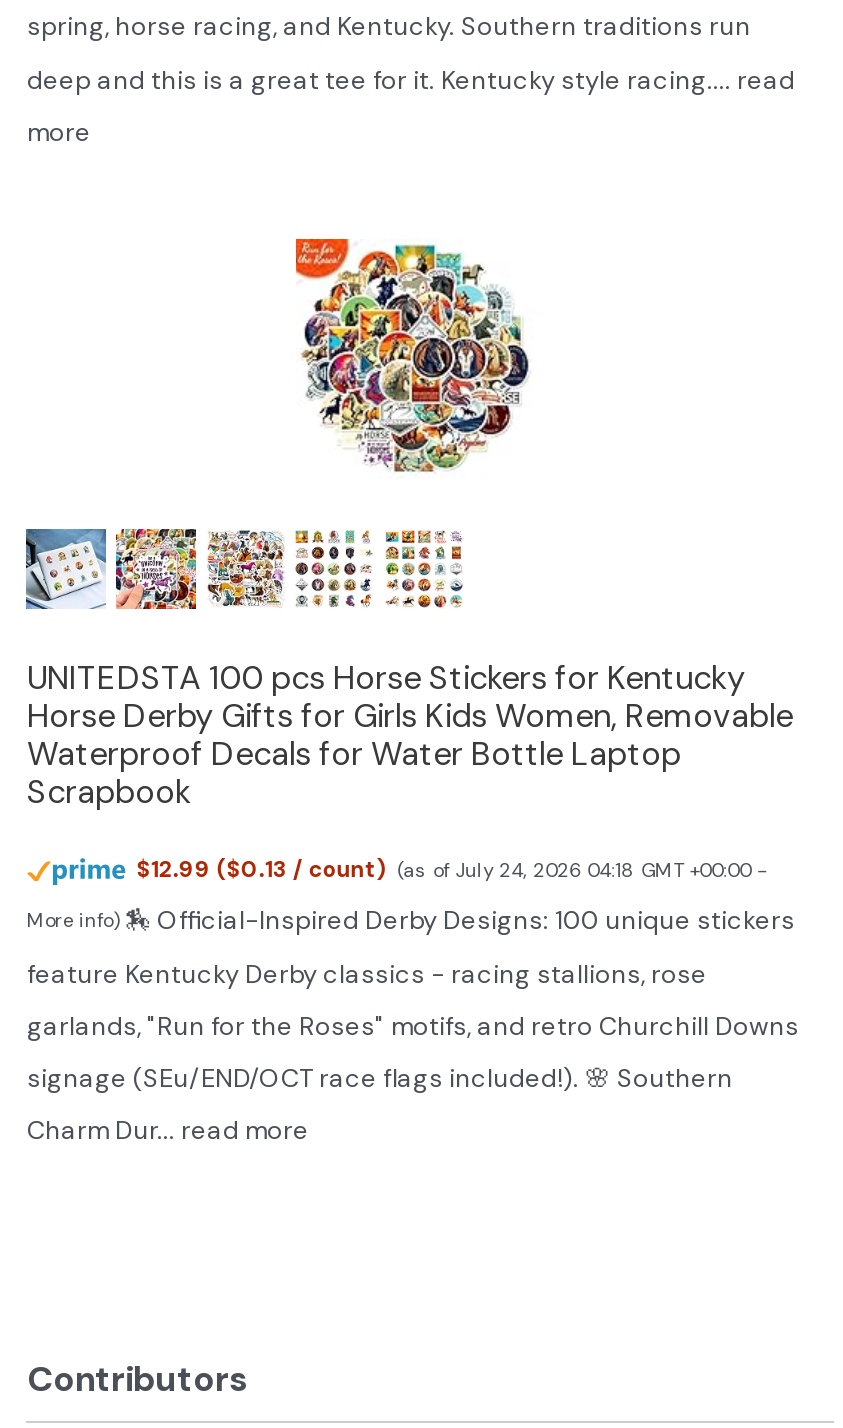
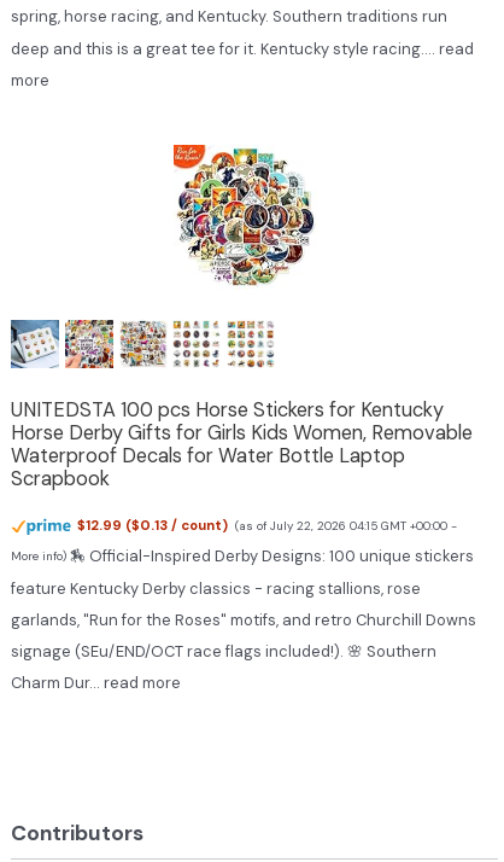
[137,855,767,885] $12.99 ($0.13 / count) (as of July 24, 2026 04:18 GMT +00:00 - -> [78,516,456,535] $12.99 ($0.13 / count) (as of July 22, 2026 04:15 GMT +00:00 -

